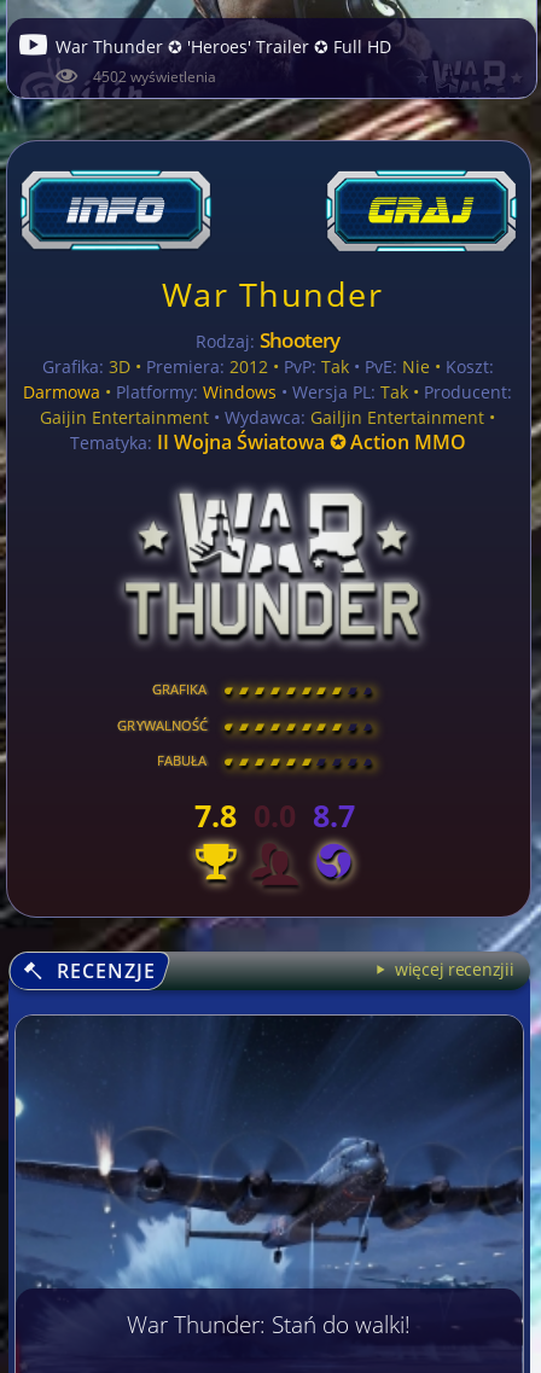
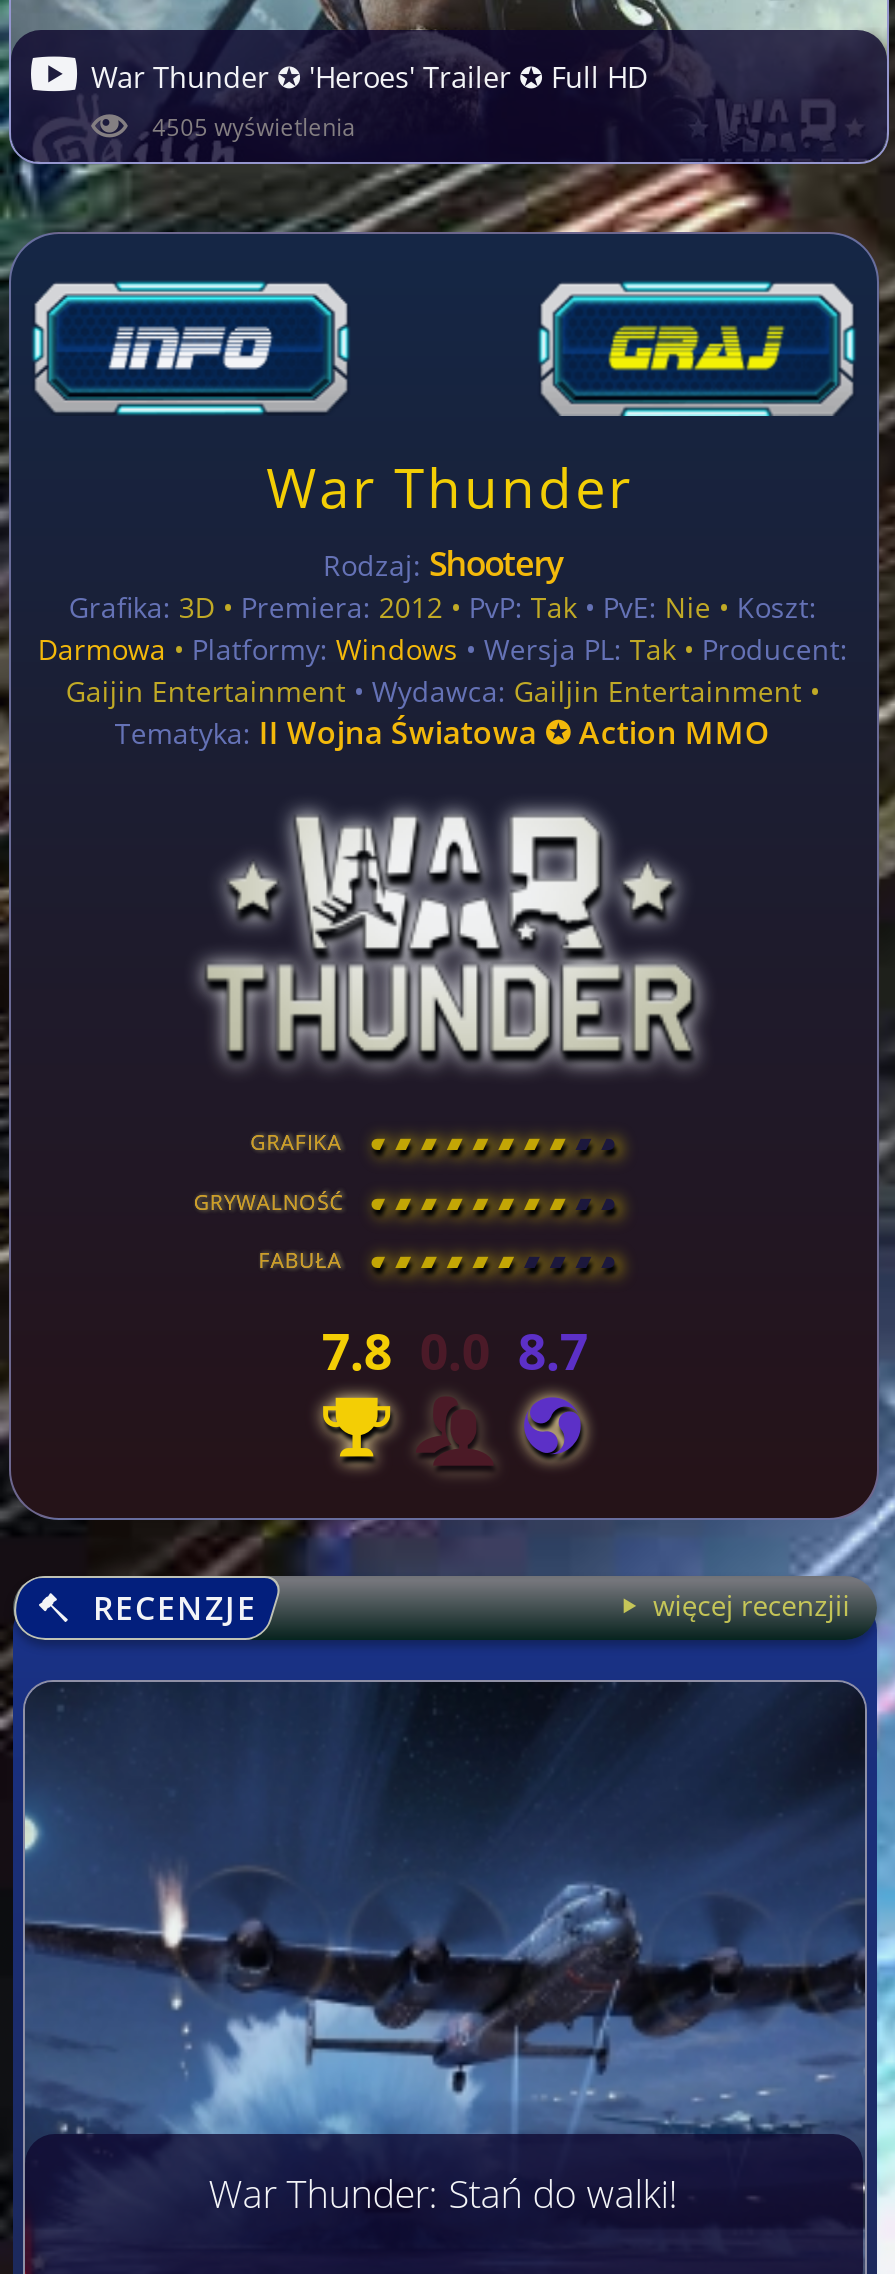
[93,68,216,86] 4502 wyświetlenia -> [152,113,356,143] 4505 wyświetlenia

